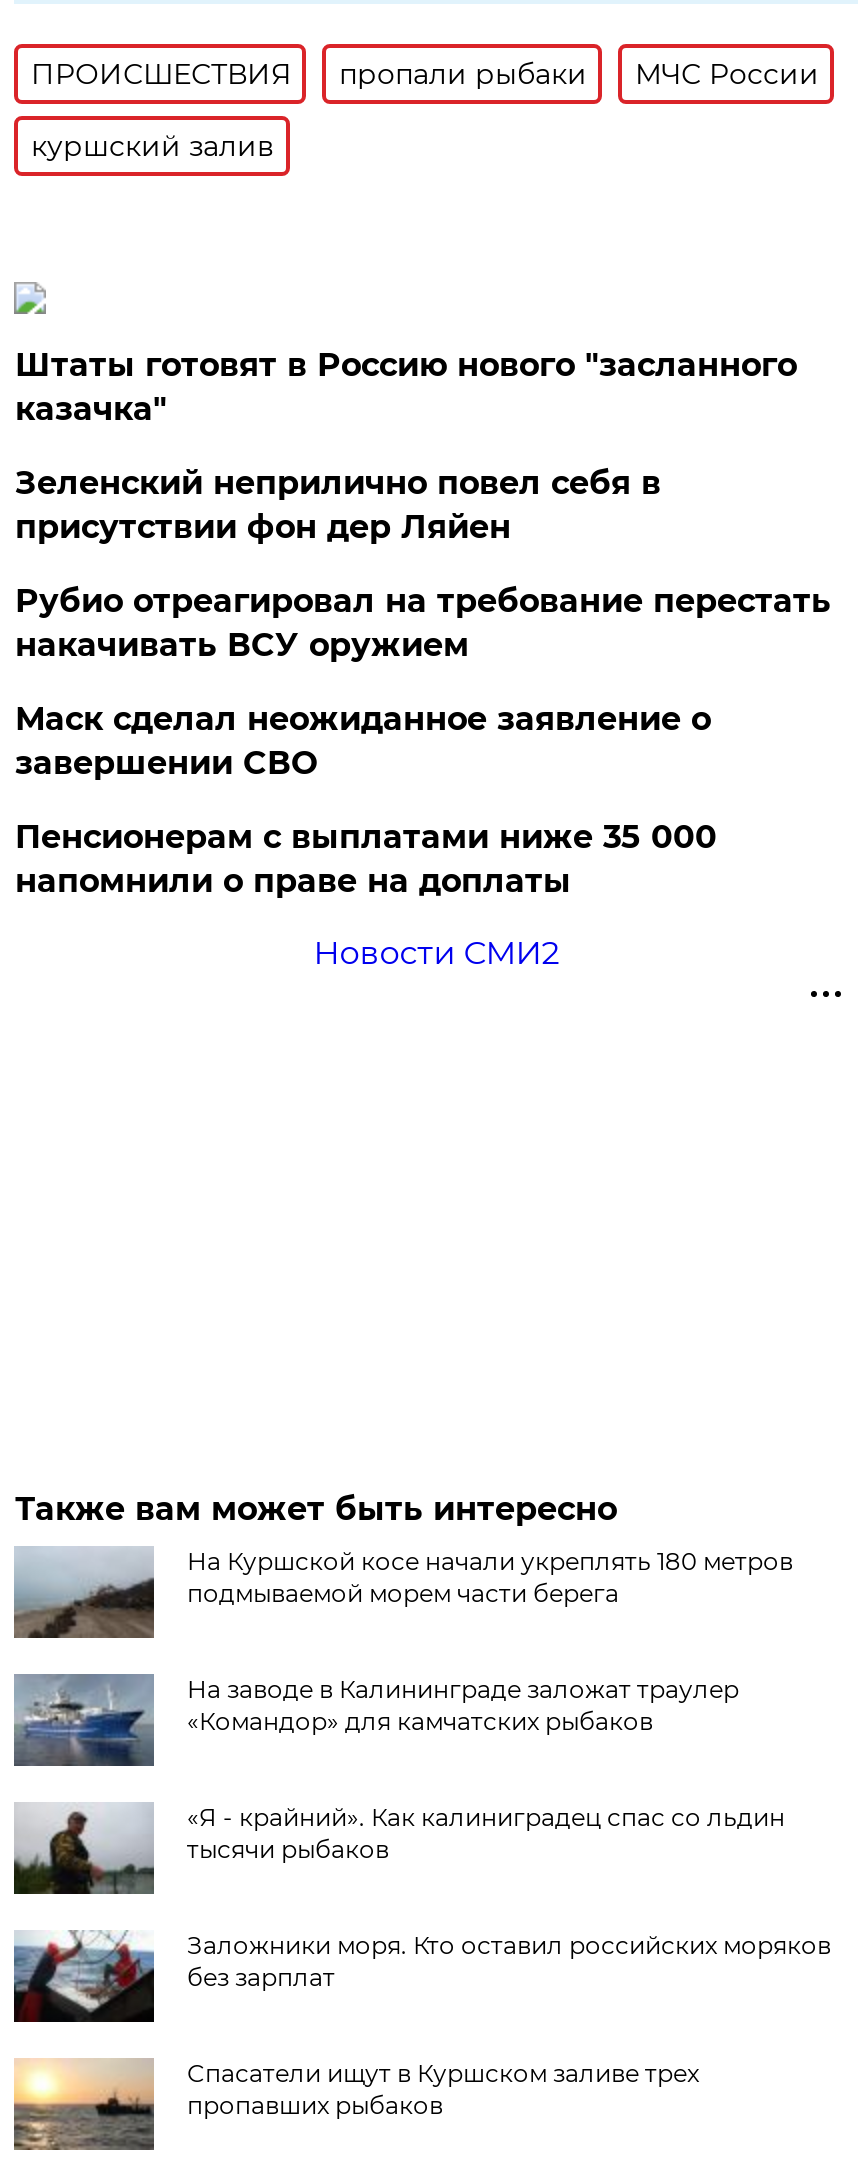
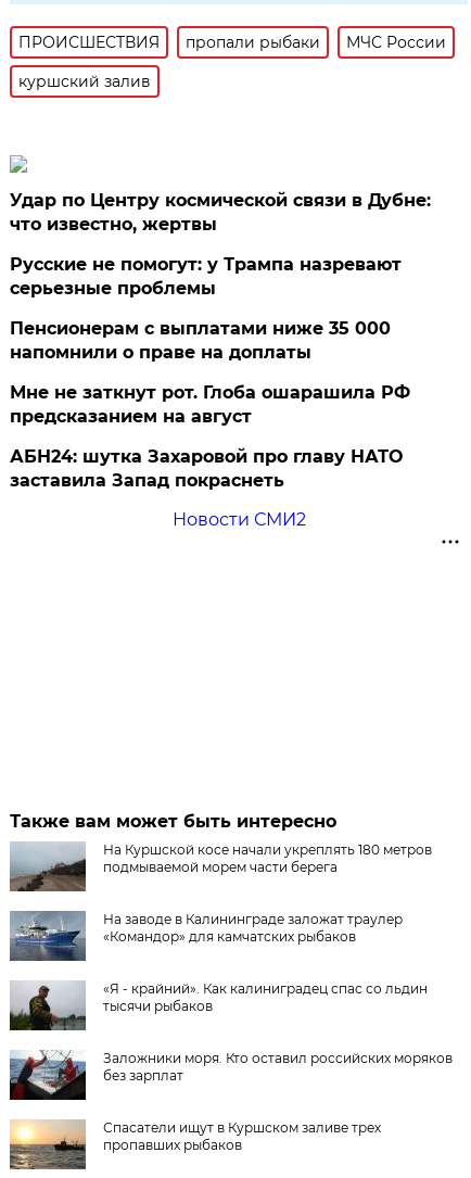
[15,346,831,782] Штаты готовят в Россию нового "засланного | казачка" | Зеленский неприлично повел cебя в | присутствии фон дер Ляйен | Рубио отреагировал на требование перестать | накачивать ВСУ оружием | Маск сделал неожиданное заявление о | завершении СВО -> [10,190,431,298] Удар по Центру космической связи в Дубне: | что известно, жертвы | Русские не помогут: у Трампа назревают | серьезные проблемы
moved [15,818,717,900] -> [10,318,391,363]: Пенсионерам с выплатами ниже 35 000 | напомнили о праве на доплаты
none -> [10,382,411,491] Мне не заткнут рот. Глоба ошарашила РФ | предсказанием на август | АБН24: шутка Захаровой про главу НАТО | заставила Запад покраснеть

